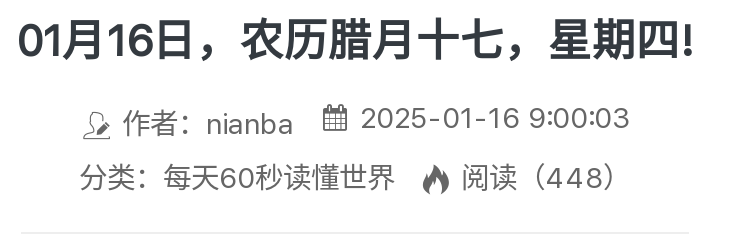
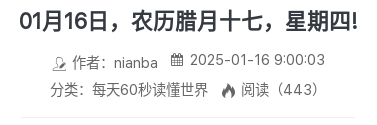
[79,160,631,194] 分类：每天60秒读懂世界 阅读（448） -> [50,81,326,98] 分类：每天60秒读懂世界 阅读（443）

